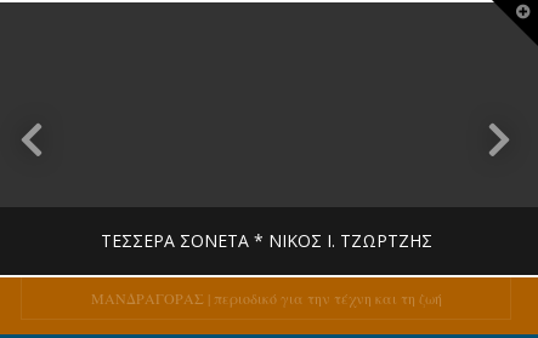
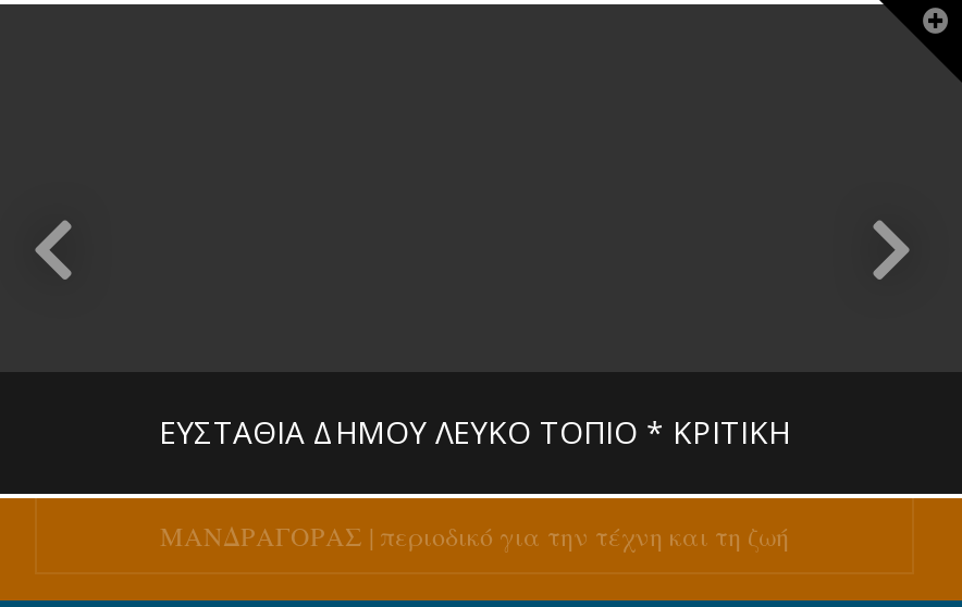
[100,229,432,252] ΤΈΣΣΕΡΑ ΣΟΝΈΤΑ * ΝΊΚΟΣ Ι. ΤΖΏΡΤΖΗΣ -> [159,411,790,453] ΕΥΣΤΑΘΊΑ ΔΉΜΟΥ ΛΕΥΚΟ ΤΟΠΙΟ * ΚΡΙΤΙΚΉ

